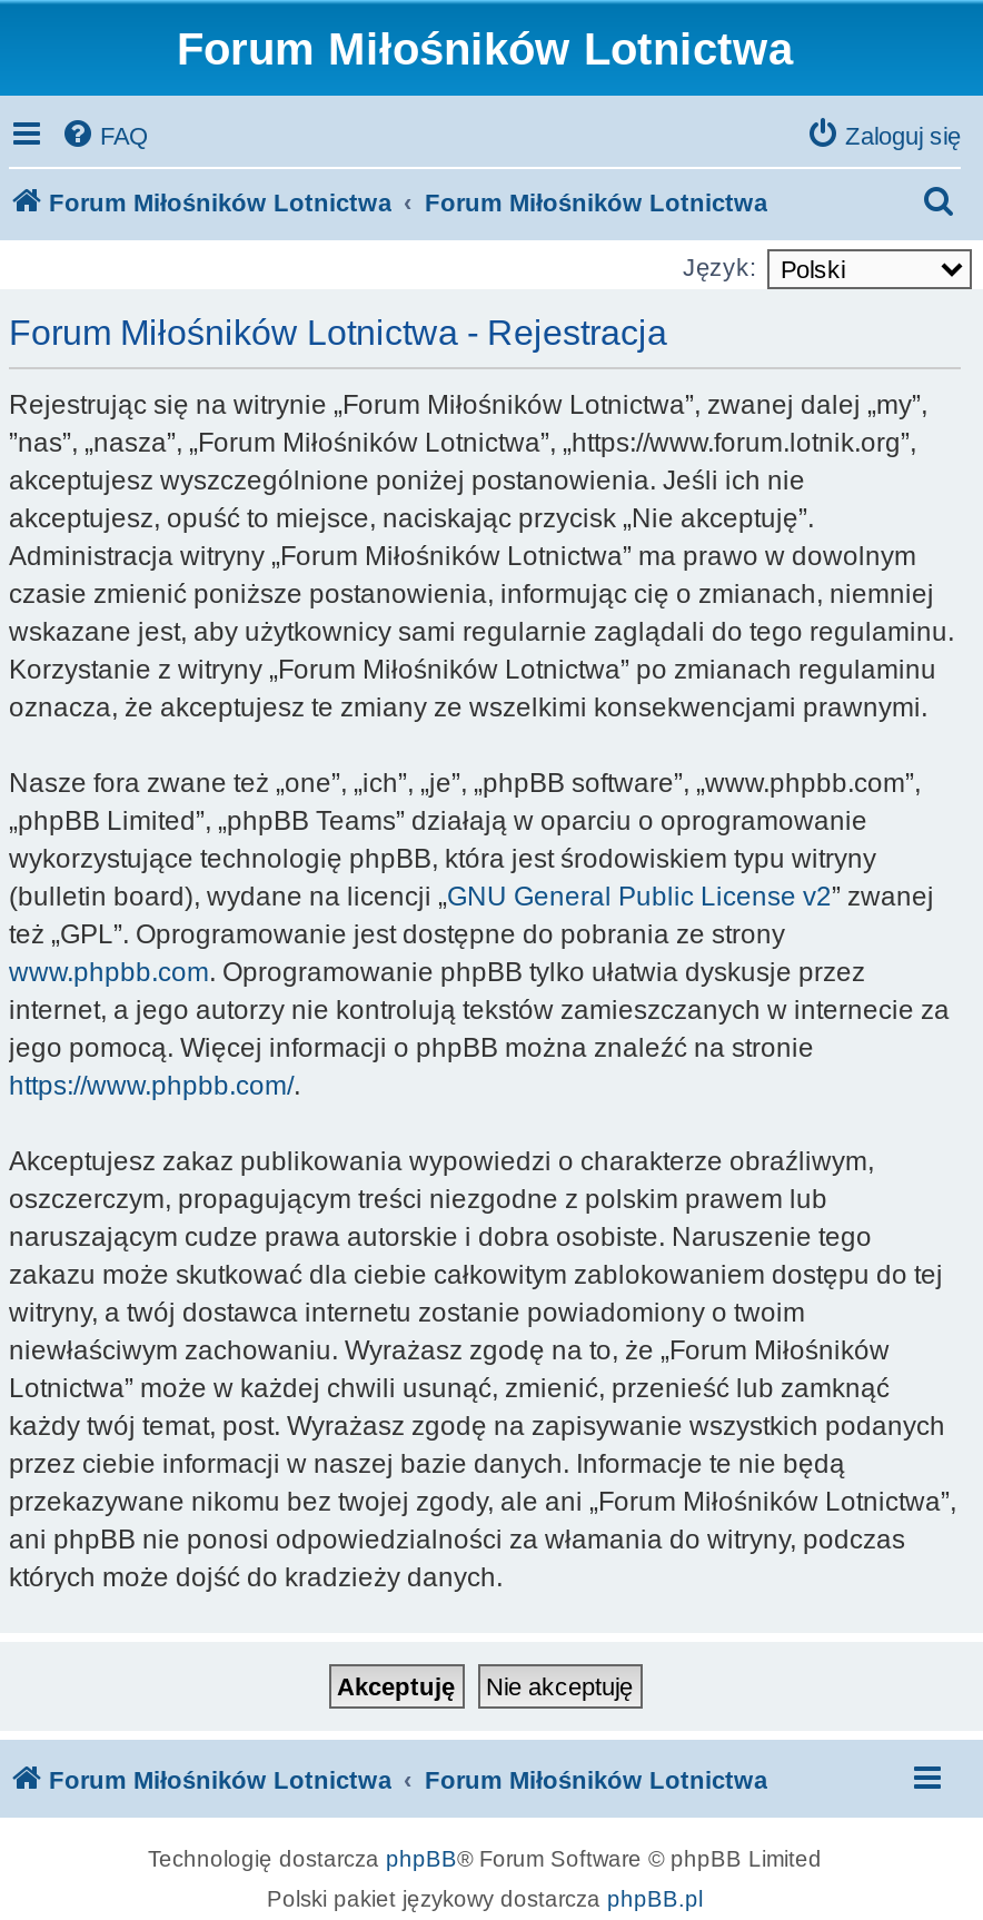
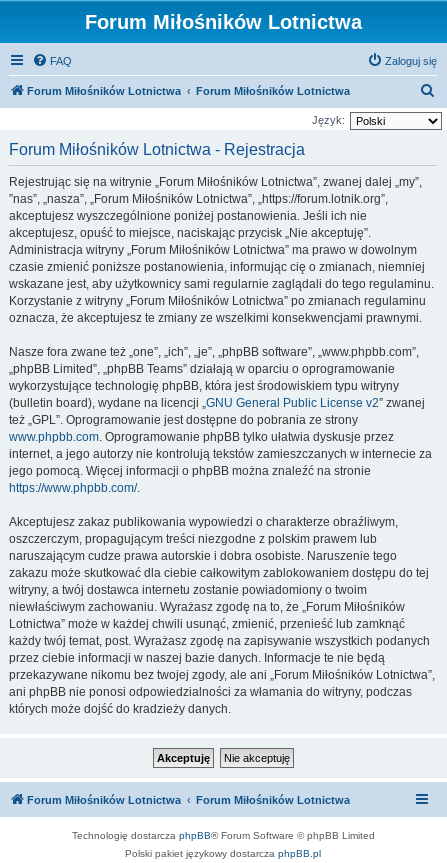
[9,427,916,458] ”nas”, „nasza”, „Forum Miłośników Lotnictwa”, „https://www.forum.lotnik.org”, -> [9,192,388,206] ”nas”, „nasza”, „Forum Miłośników Lotnictwa”, „https://forum.lotnik.org”,

